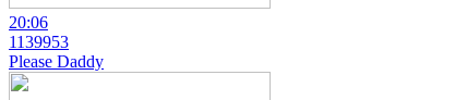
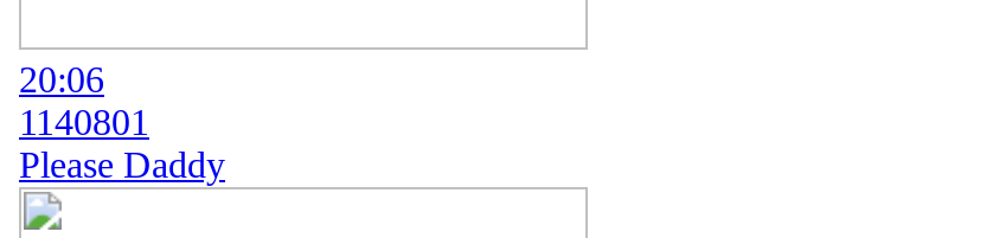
[9,32,69,51] 1139953 -> [19,102,149,142] 1140801

